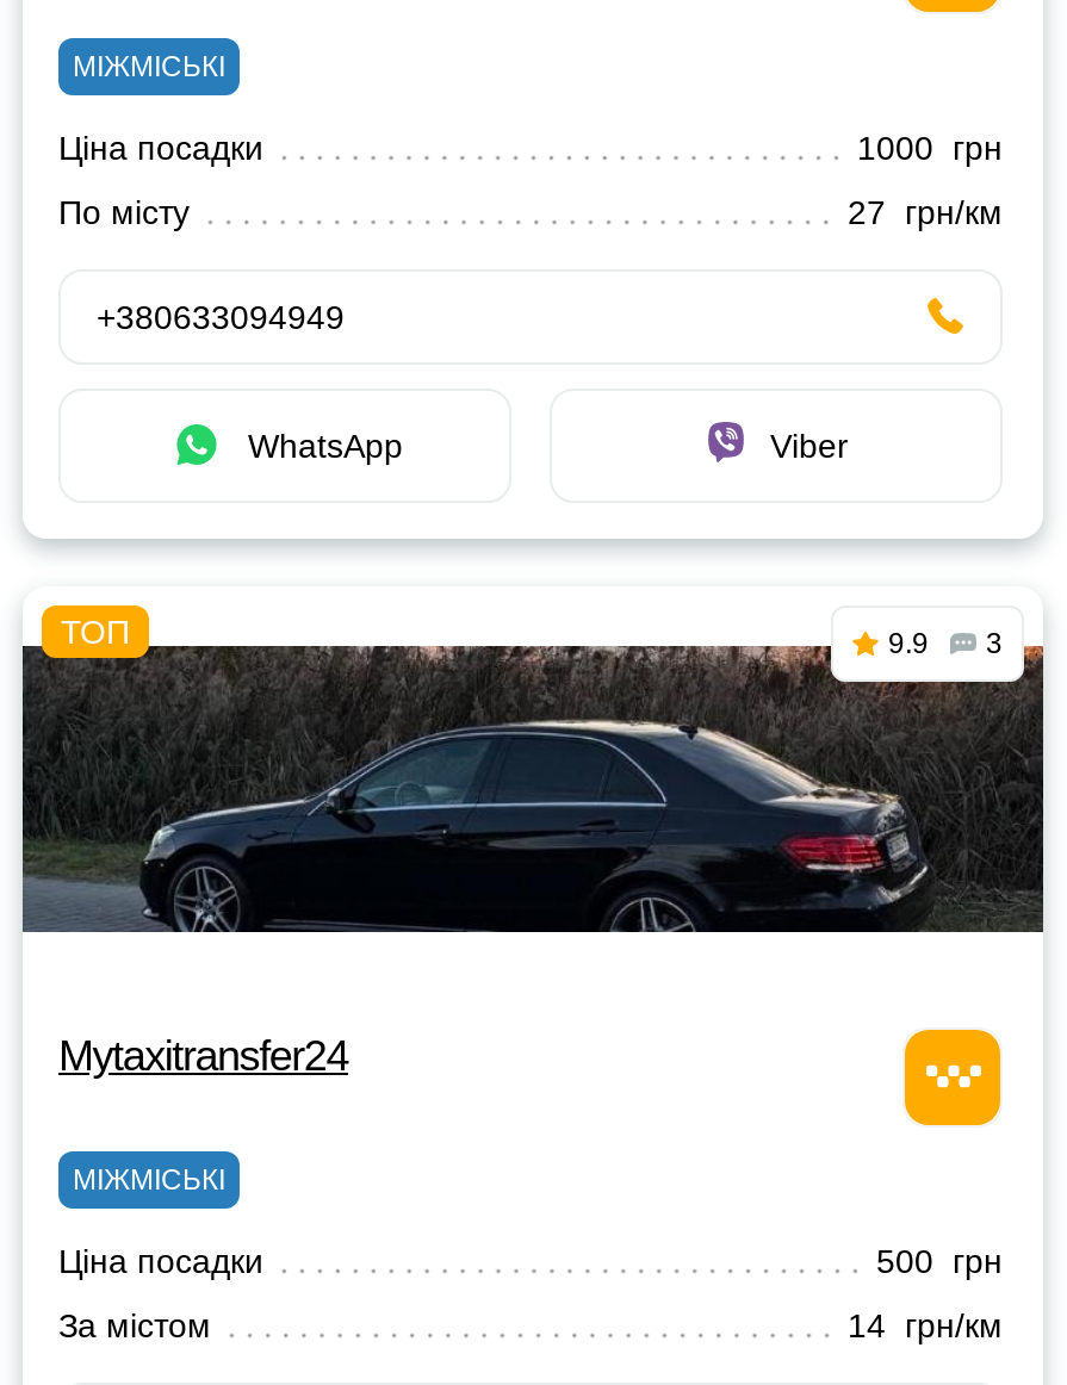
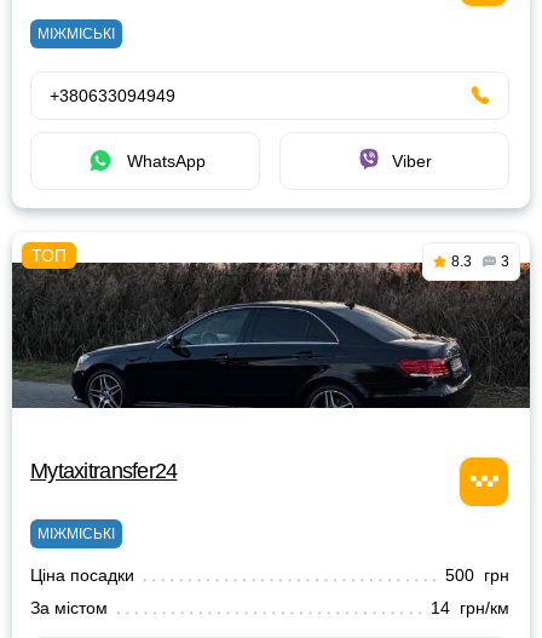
[58,129,1003,231] Ціна посадки | 1000 грн | По місту | 27 грн/км -> none
[888,627,1003,660] 9.9 3 -> [451,253,509,270] 8.3 3

